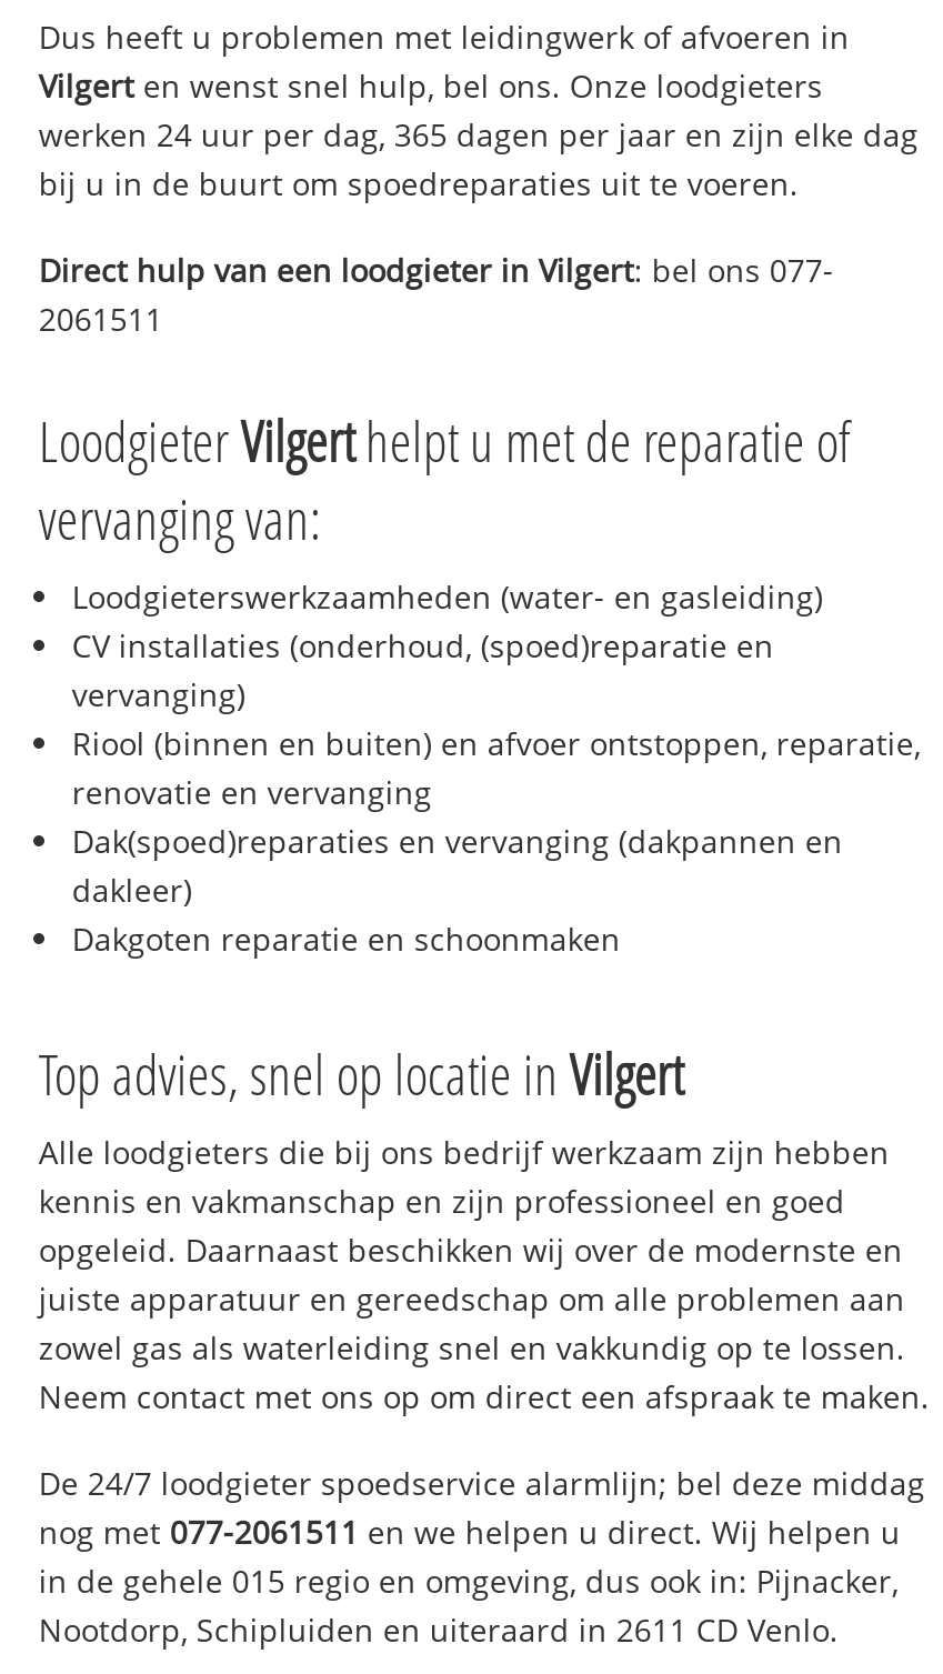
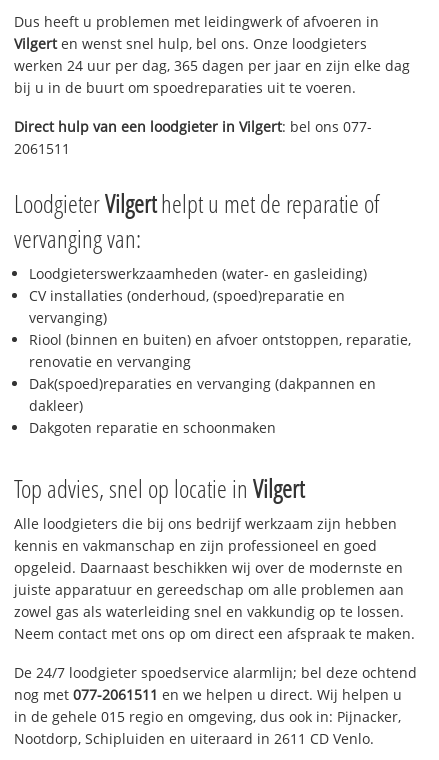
[39,1463,925,1505] De 24/7 loodgieter spoedservice alarmlijn; bel deze middag -> [14,663,417,682] De 24/7 loodgieter spoedservice alarmlijn; bel deze ochtend

